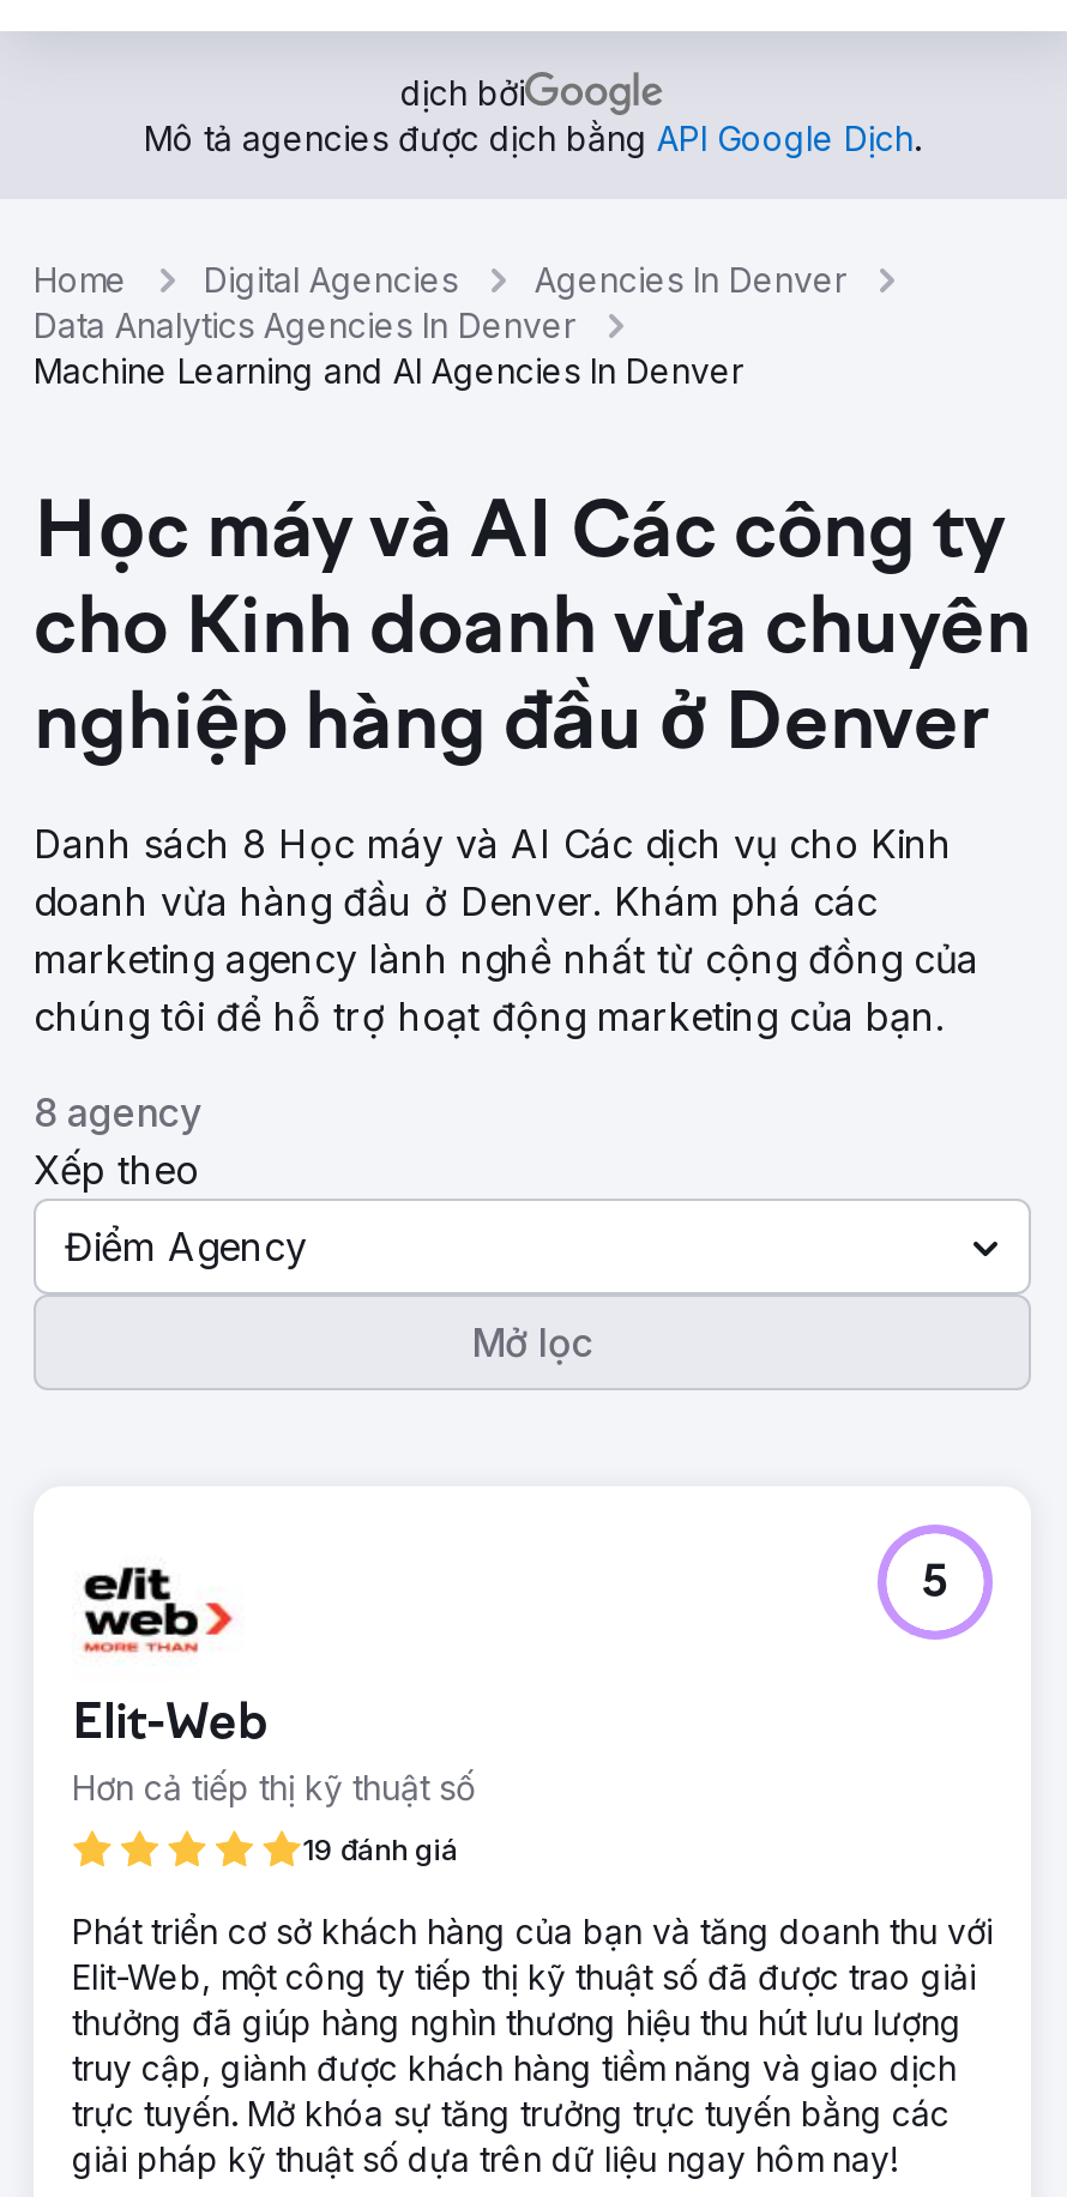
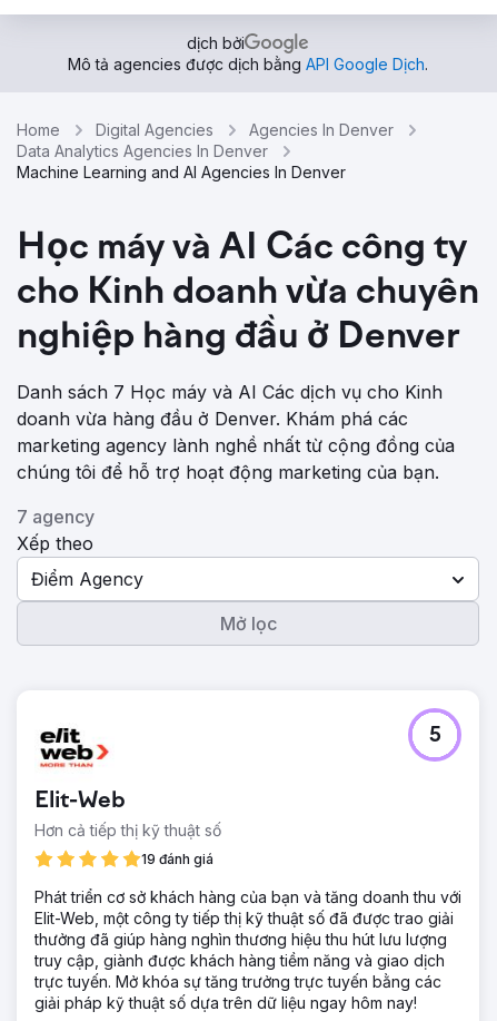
[34,820,952,868] Danh sách 8 Học máy và AI Các dịch vụ cho Kinh -> [17,381,443,403] Danh sách 7 Học máy và AI Các dịch vụ cho Kinh
[34,1088,201,1136] 8 agency -> [17,505,95,528] 7 agency

